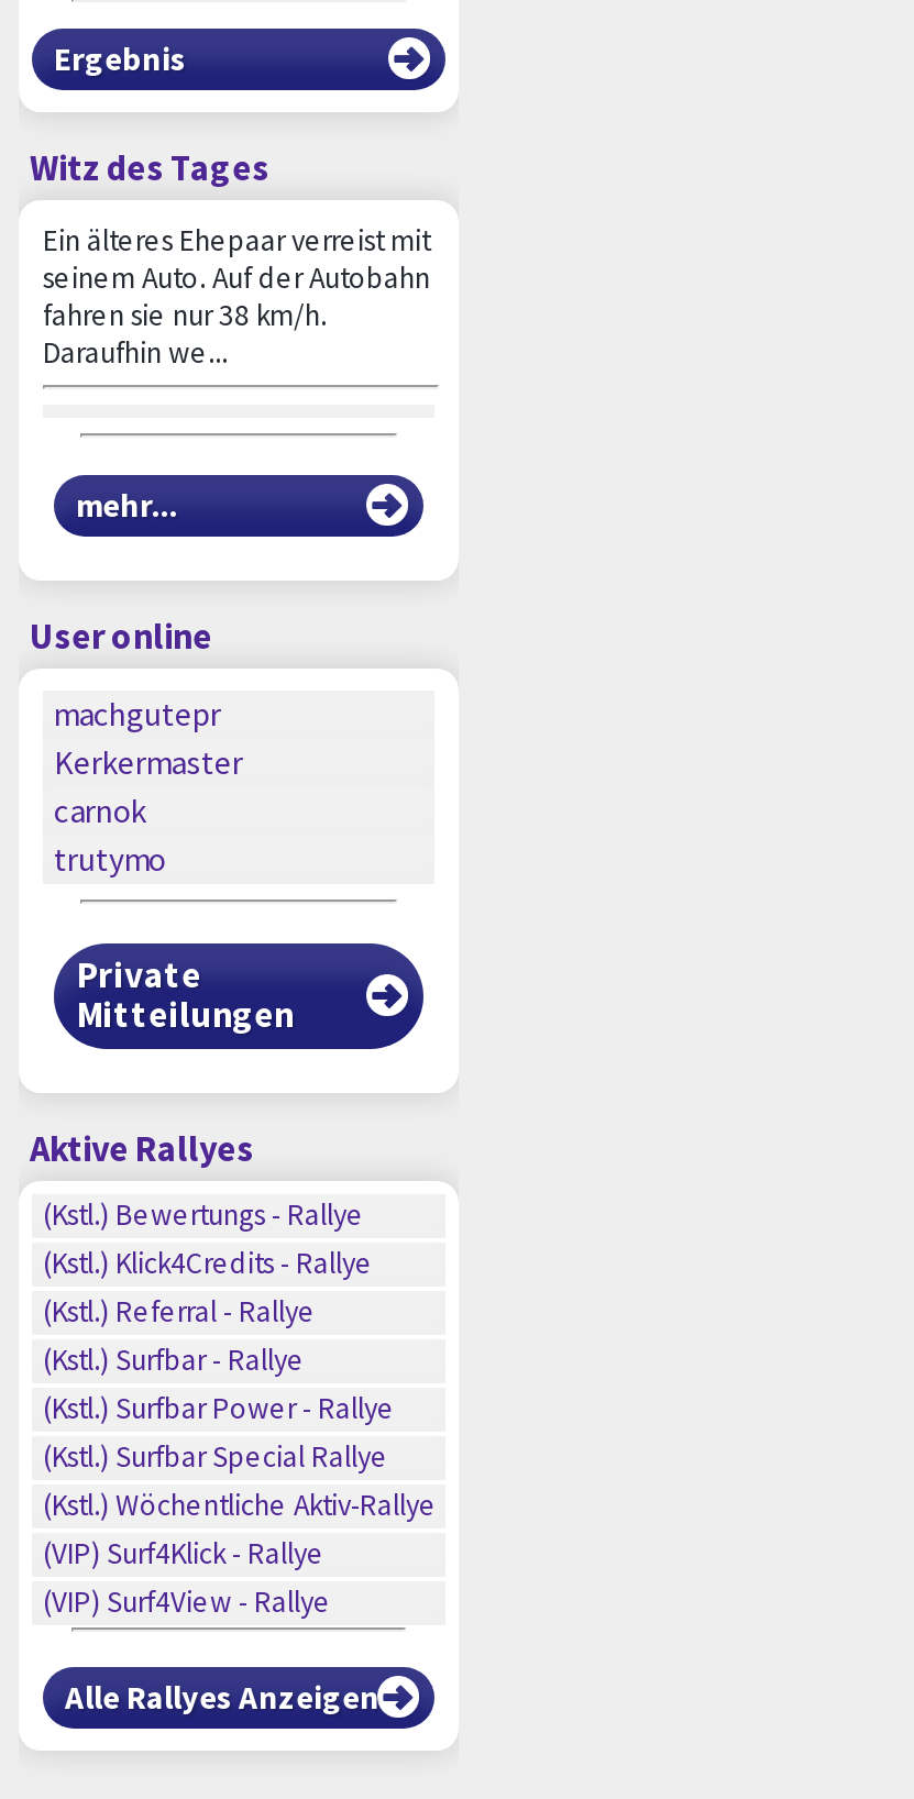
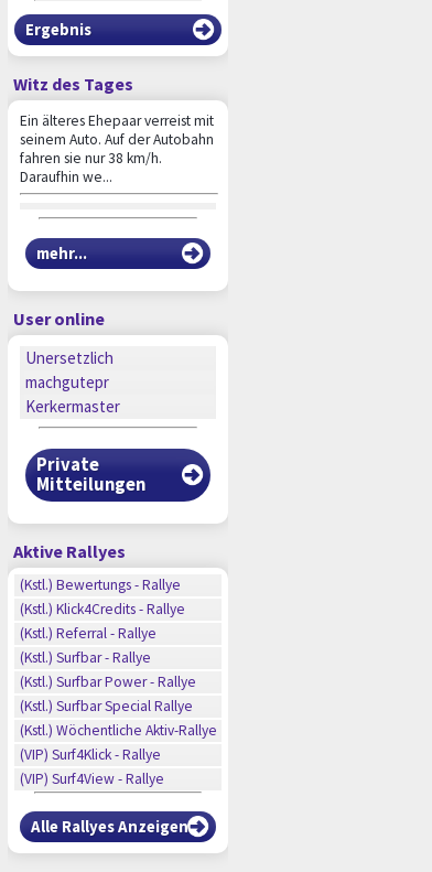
none -> [25,347,114,368] Unersetzlich
moved [54,692,243,782] -> [25,371,120,416]: machgutepr | Kerkermaster
[54,788,166,879] carnok | trutymo -> none

